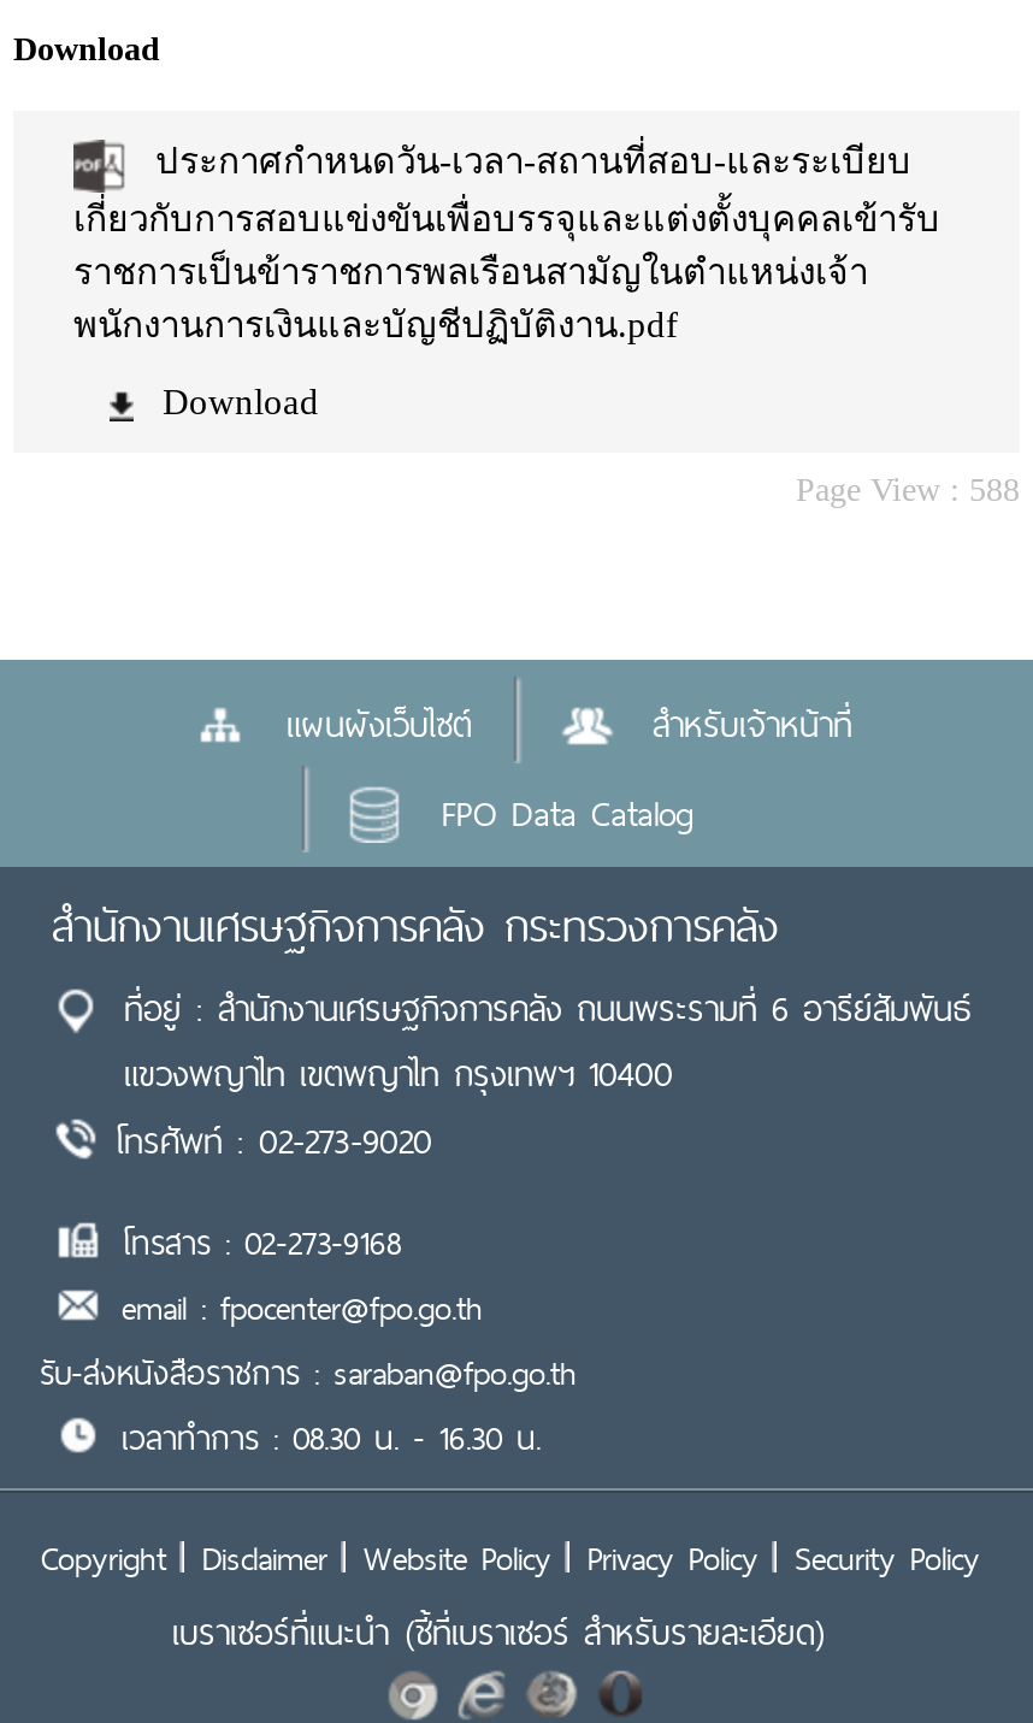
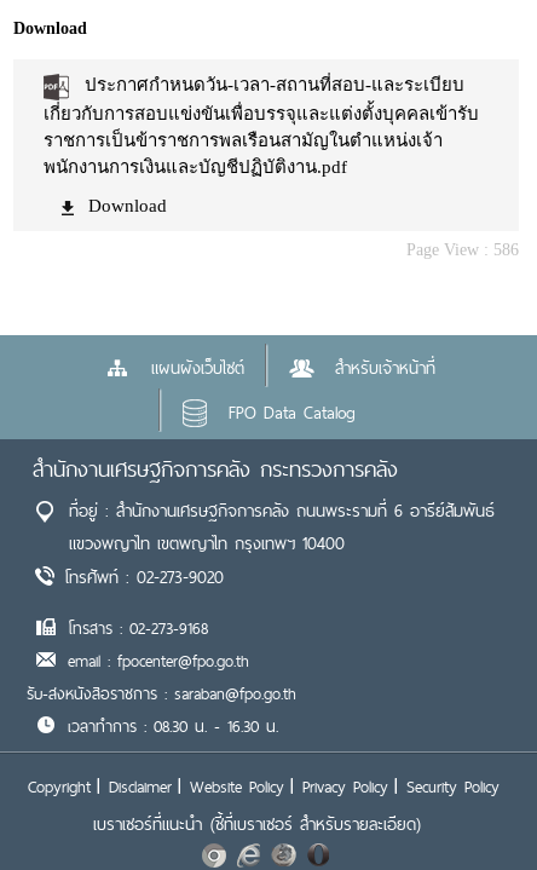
[796,472,1020,508] Page View : 588 -> [406,241,519,259] Page View : 586

